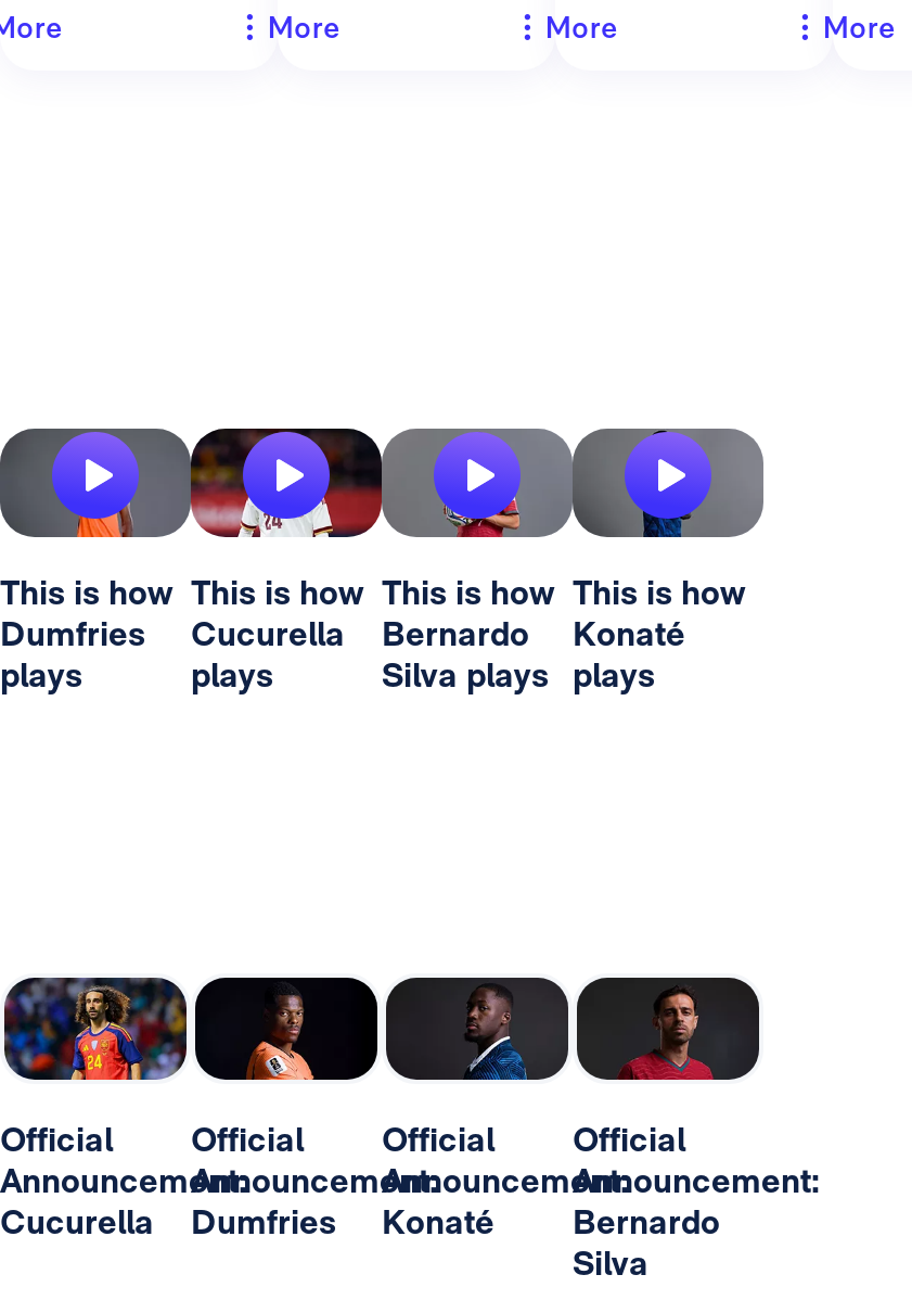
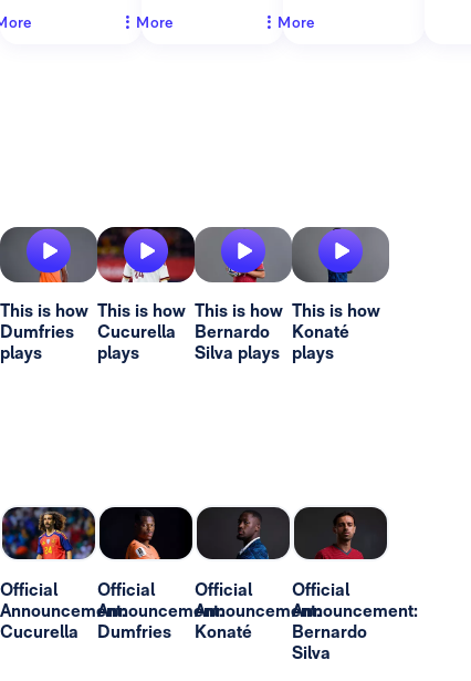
[823,9,894,44] More -> none

